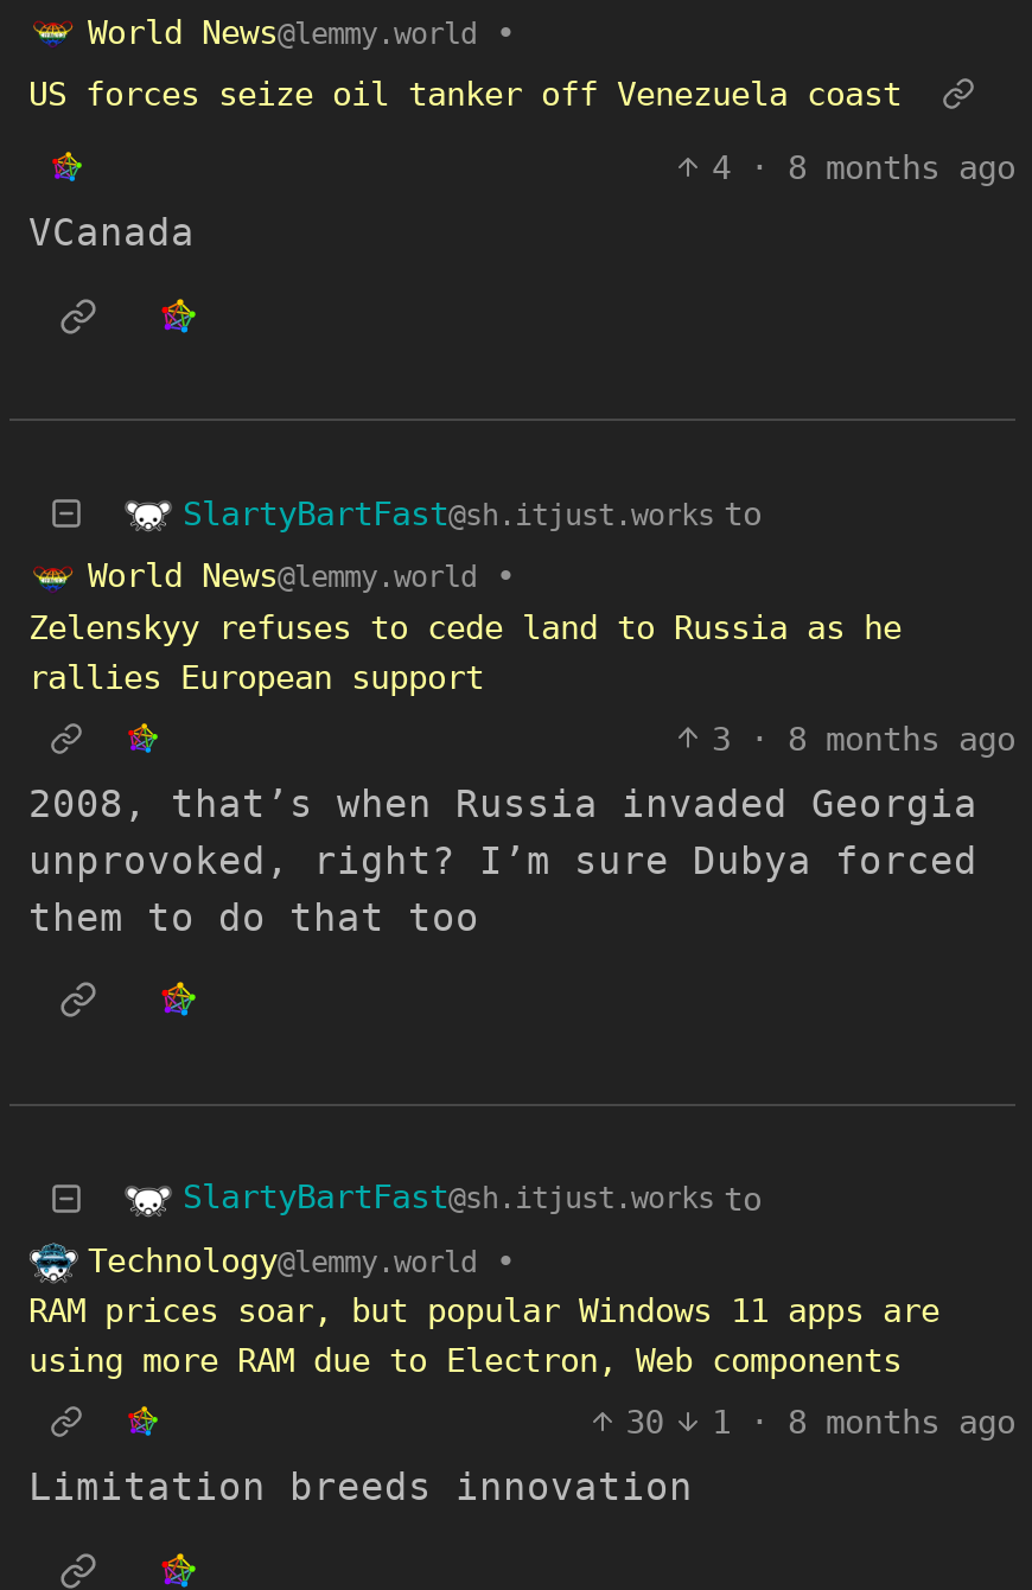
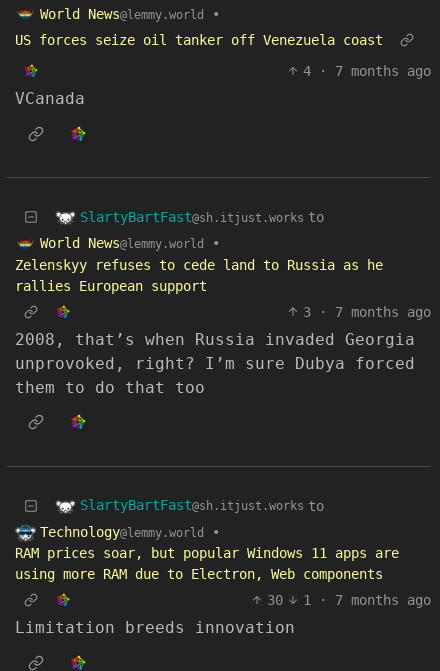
[712,148,1015,186] 4 · 8 months ago -> [303,63,431,79] 4 · 7 months ago
[712,719,1015,756] 3 · 8 months ago -> [303,303,431,319] 3 · 7 months ago
[626,1403,1015,1441] 30 1 · 8 months ago -> [267,592,431,608] 30 1 · 7 months ago

